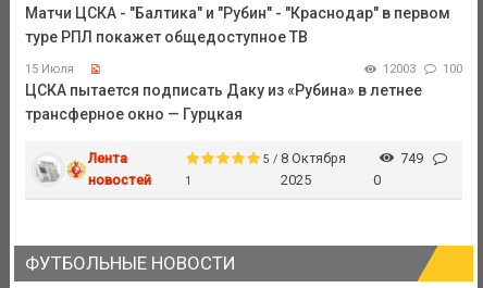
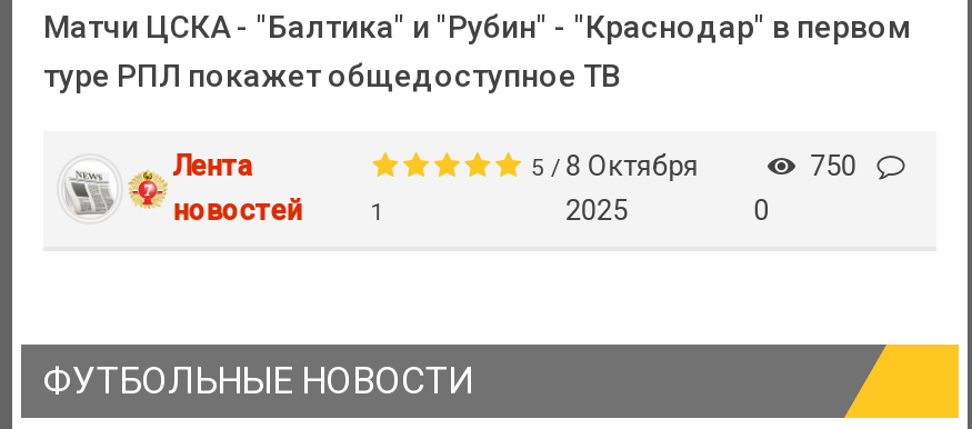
[25,62,462,122] 15 Июля | 12003 | 100 | ЦСКА пытается подписать Даку из «Рубина» в летнее | трансферное окно — Гурцкая -> none
[400,150,427,166] 749 -> [810,149,863,182] 750

